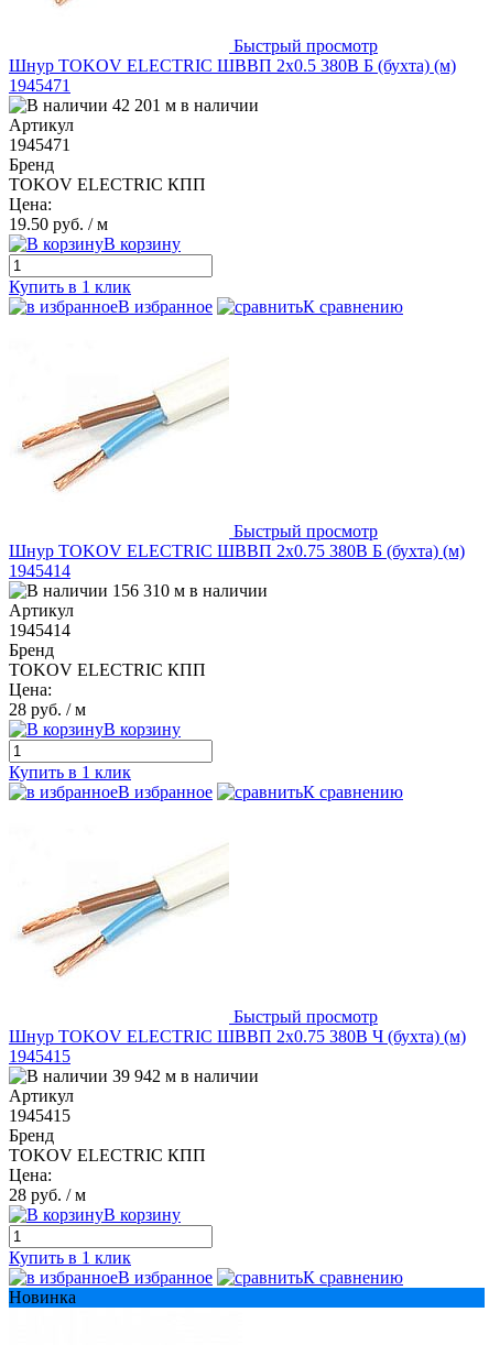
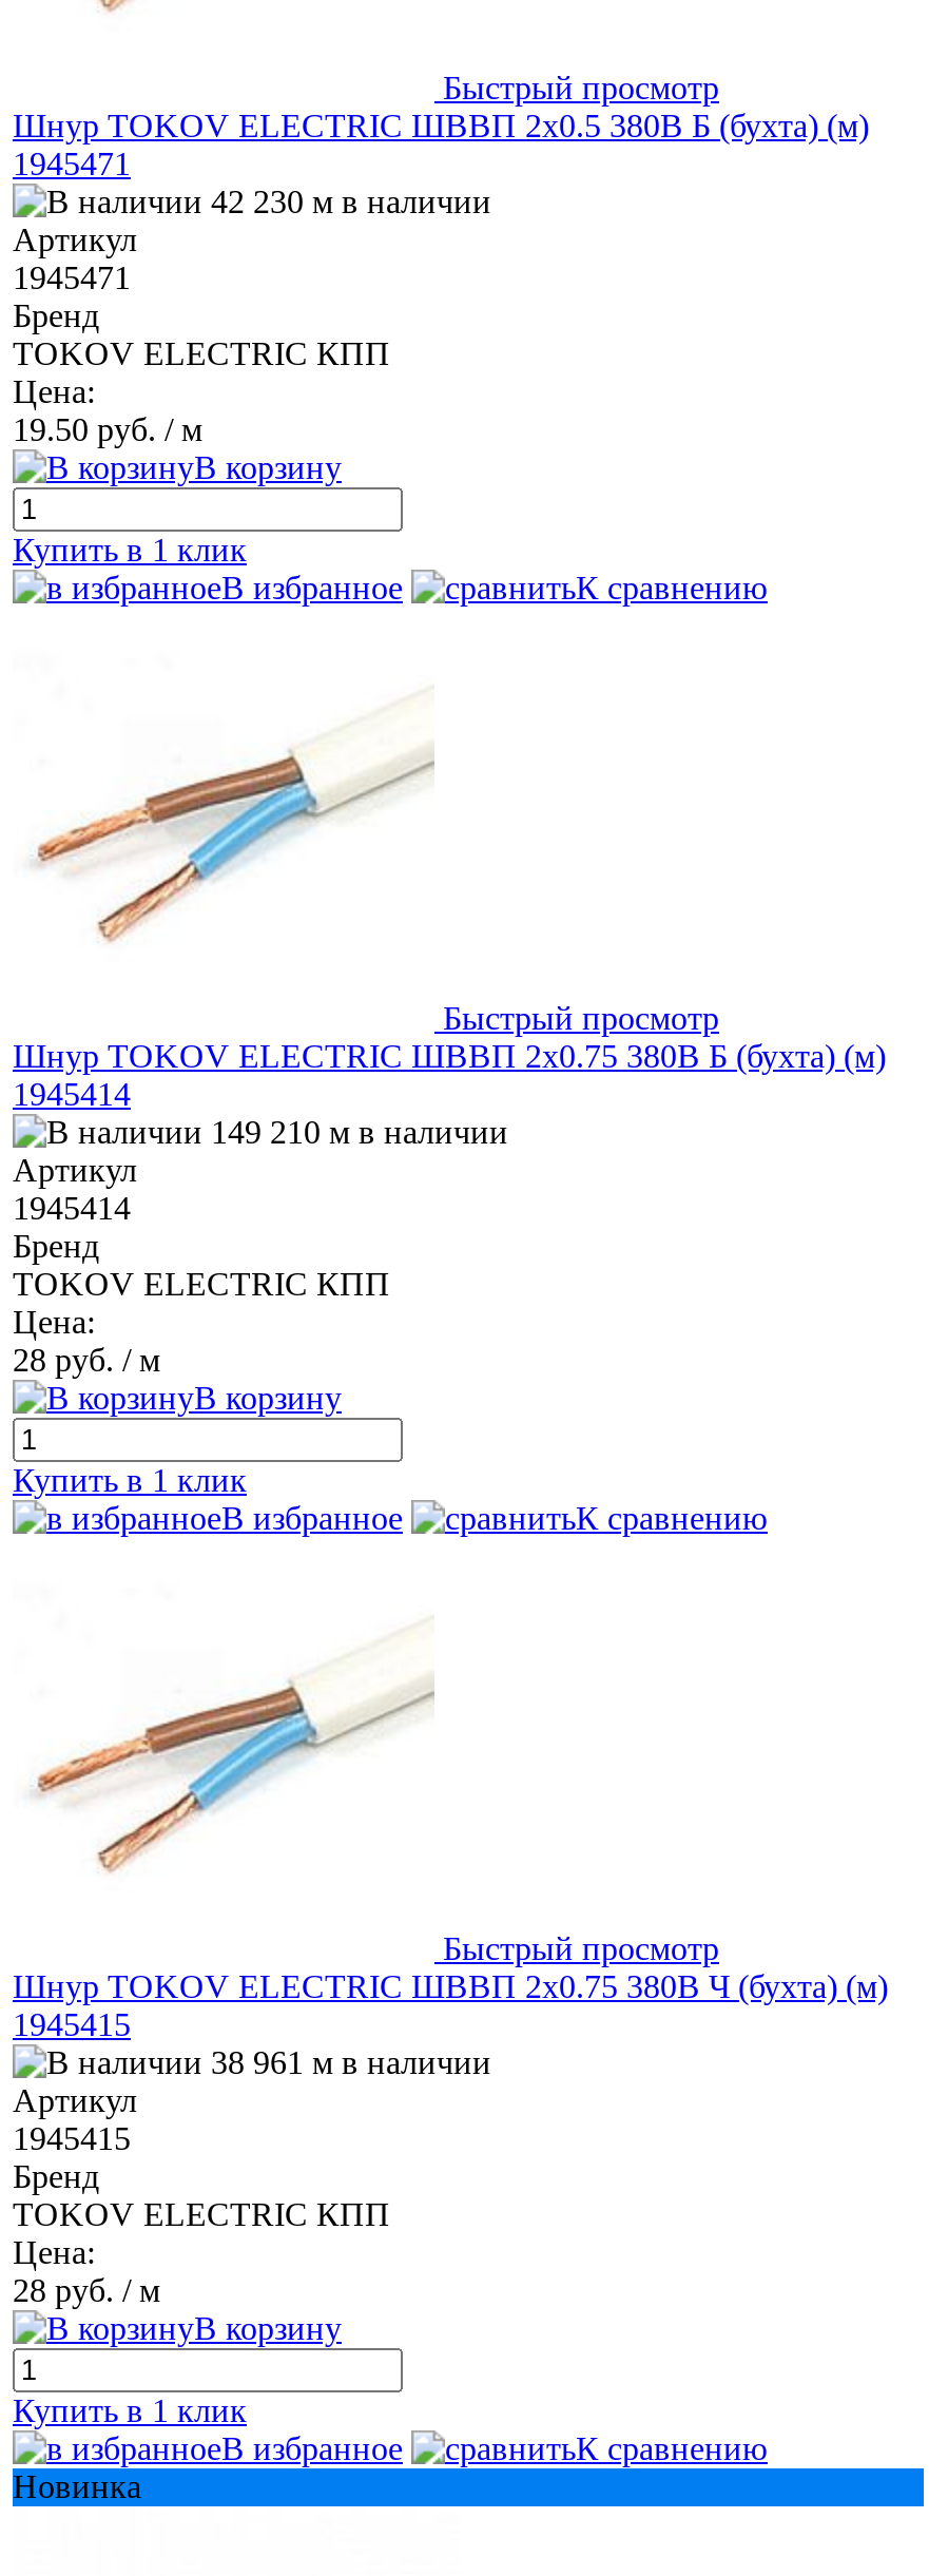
[112,96,259,114] 42 201 м в наличии -> [211,183,491,219] 42 230 м в наличии
[112,581,268,600] 156 310 м в наличии -> [211,1114,508,1150] 149 210 м в наличии
[112,1066,259,1085] 39 942 м в наличии -> [211,2044,491,2080] 38 961 м в наличии

